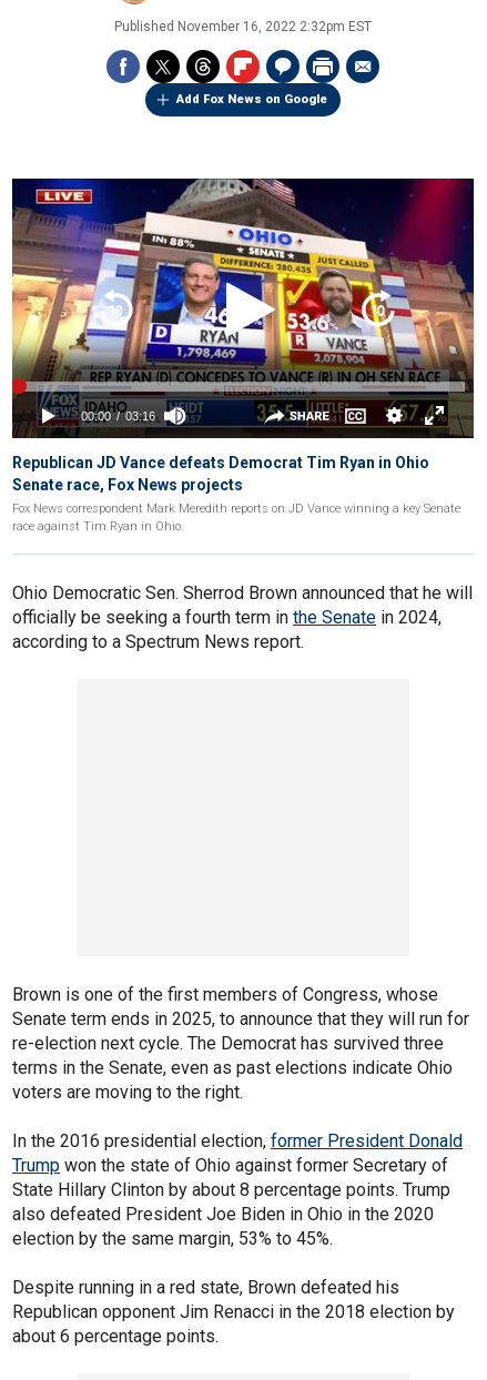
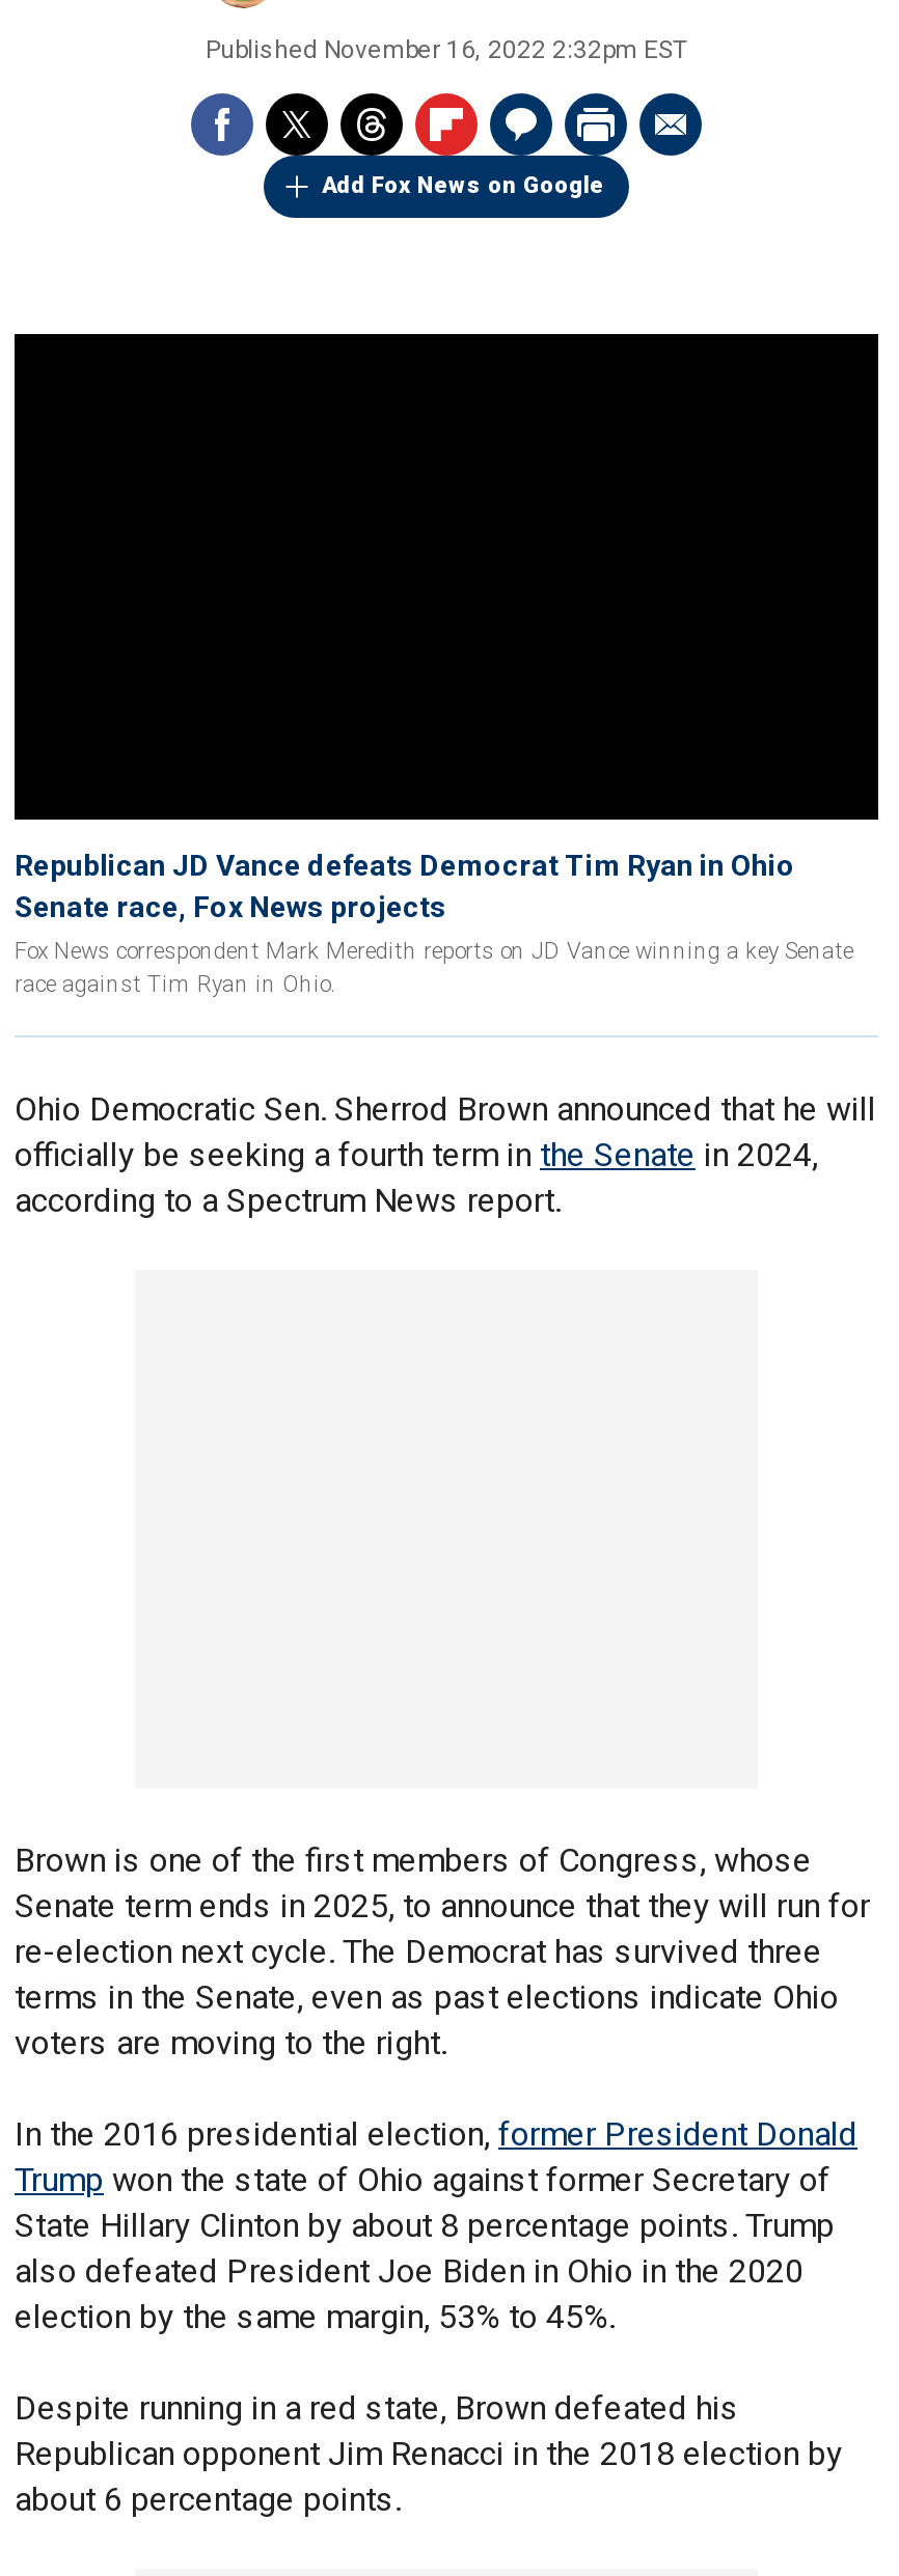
[11,177,475,438] [image] -> none

